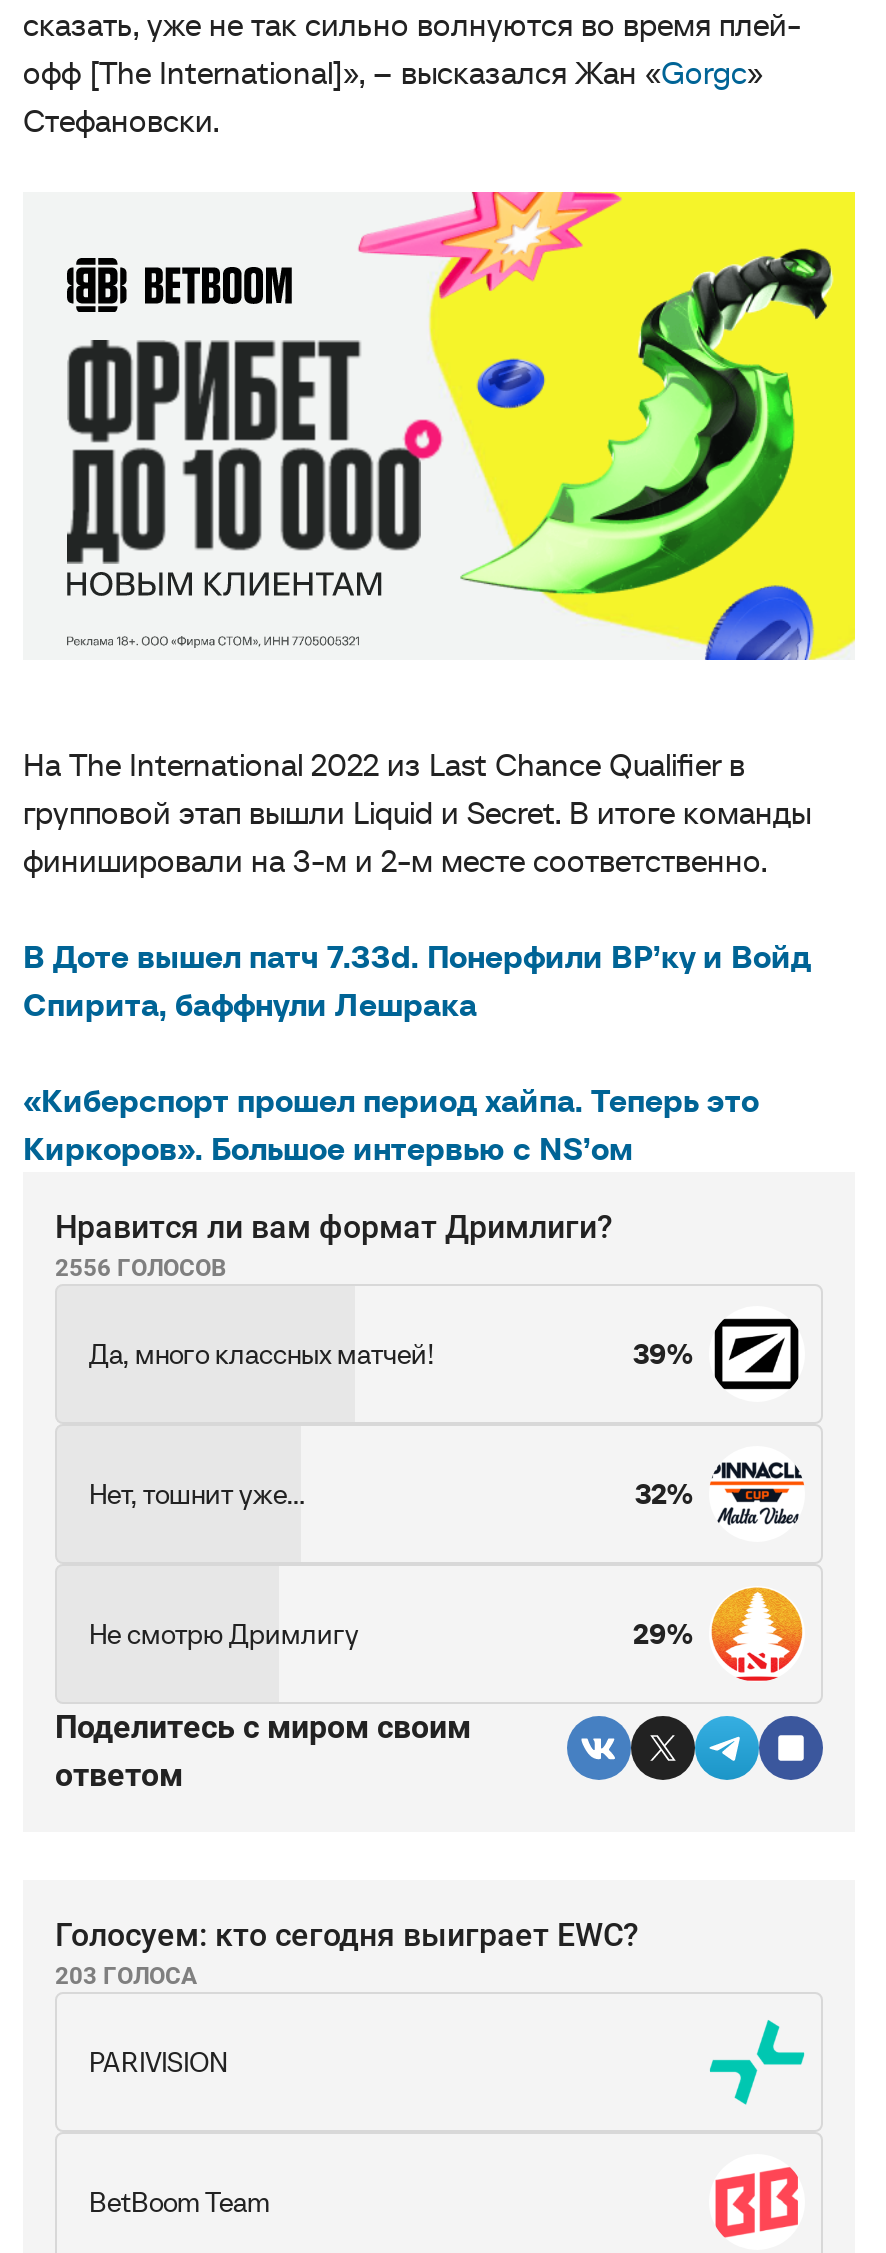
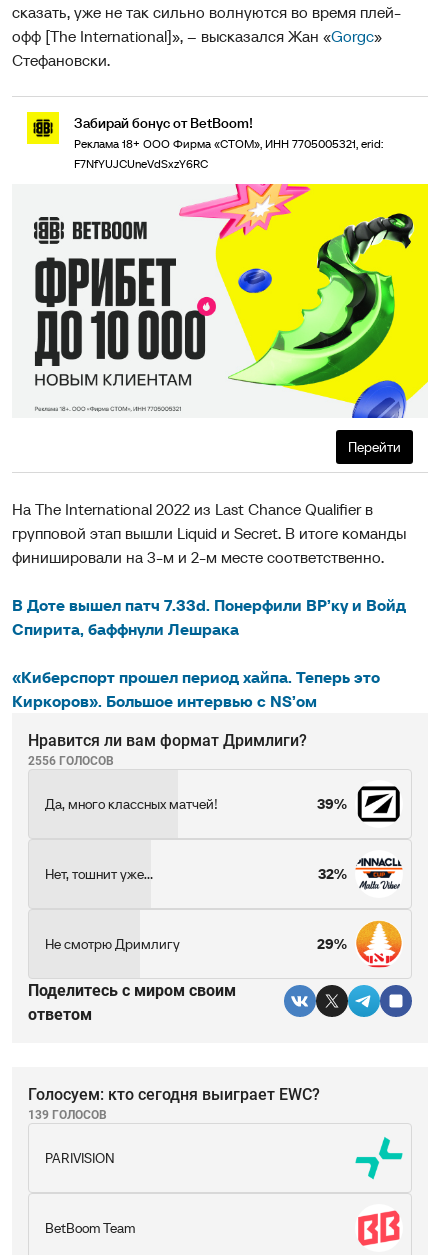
none -> [26,111,383,171] [image] | Забирай бонус от BetBoom! | Реклама 18+ ООО Фирма «СТОМ», ИНН 7705005321, erid: | F7NfYUJCUneVdSxzY6RC
none -> [348,438,401,456] Перейти
moved [65,190,857,658] -> [33,183,428,419]: [image]
[55,1962,197,1990] 203 ГОЛОСА -> [28,1108,107,1122] 139 ГОЛОСОВ

